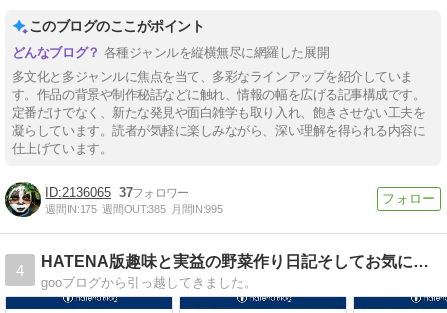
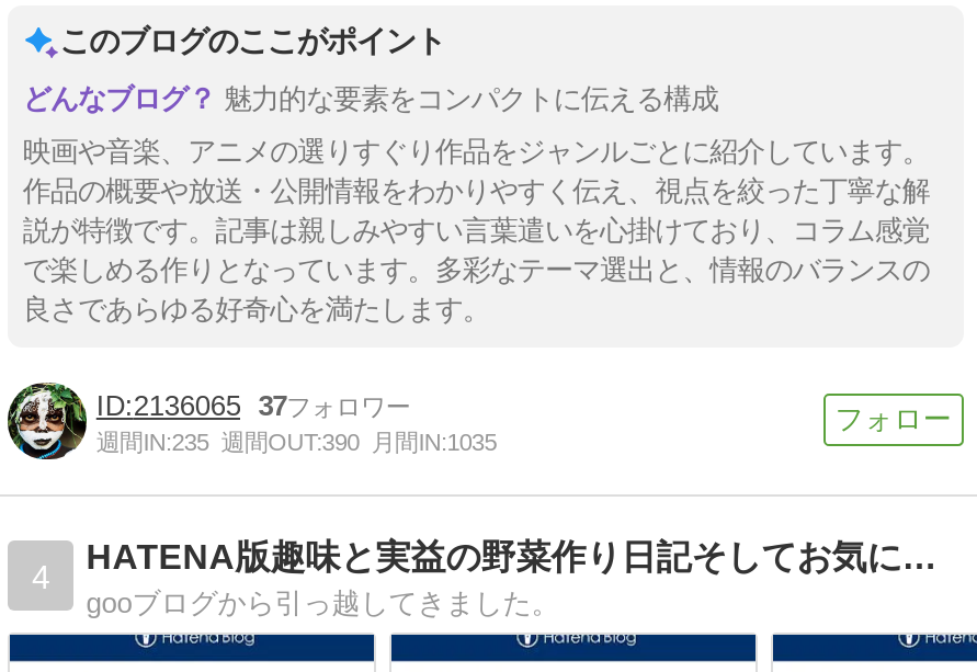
[103,45,329,60] 各種ジャンルを縦横無尽に網羅した展開 -> [224,81,718,114] 魅力的な要素をコンパクトに伝える構成
[12,69,425,156] 多文化と多ジャンルに焦点を当て、多彩なラインアップを紹介していま | す。作品の背景や制作秘話などに触れ、情報の幅を広げる記事構成です。 | 定番だけでなく、新たな発見や面白雑学も取り入れ、飽きさせない工夫を | 凝らしています。読者が気軽に楽しみながら、深い理解を得られる内容に | 仕上げています。 -> [23,135,930,326] 映画や音楽、アニメの選りすぐり作品をジャンルごとに紹介しています。 | 作品の概要や放送・公開情報をわかりやすく伝え、視点を絞った丁寧な解 | 説が特徴です。記事は親しみやすい言葉遣いを心掛けており、コラム感覚 | で楽しめる作りとなっています。多彩なテーマ選出と、情報のバランスの | 良さであらゆる好奇心を満たします。
[45,203,222,215] 週間IN:175 週間OUT:385 月間IN:995 -> [96,428,497,454] 週間IN:235 週間OUT:390 月間IN:1035

